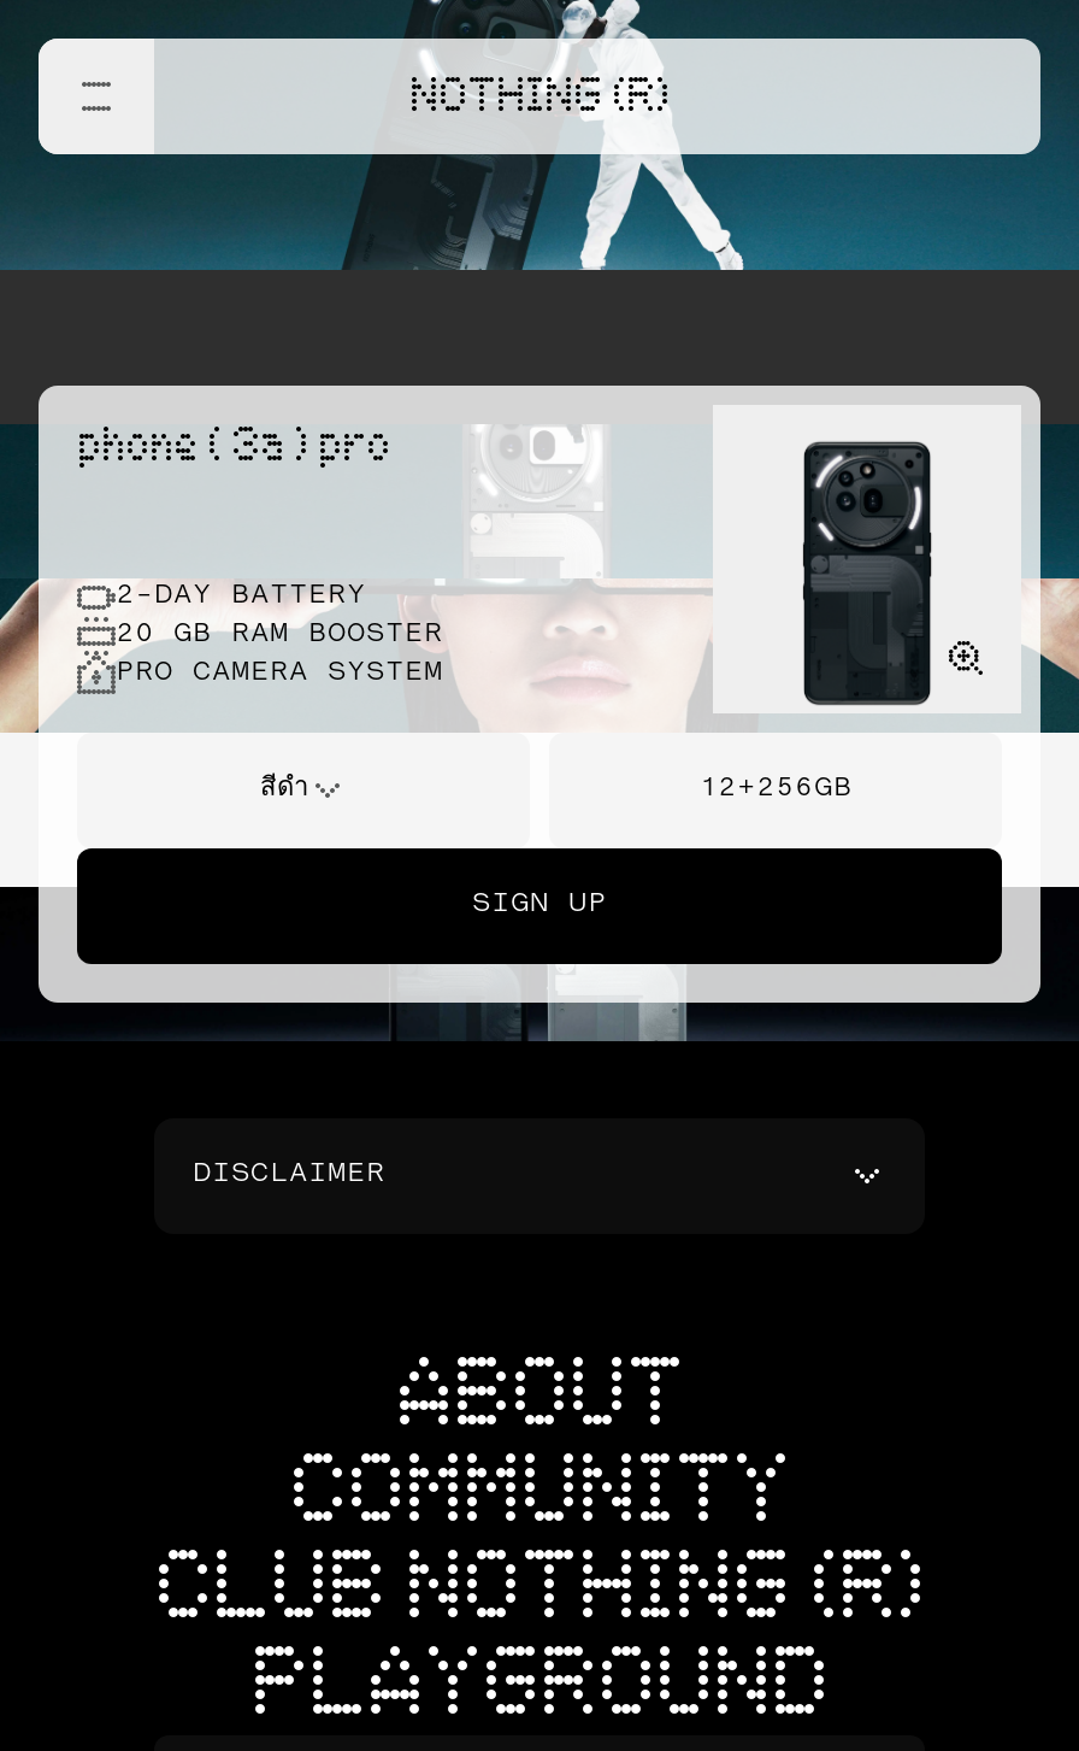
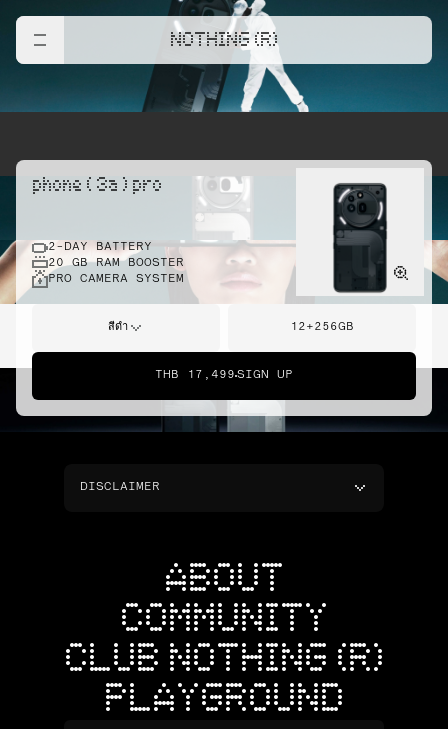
[472,892,607,918] SIGN UP -> [155,370,293,381] THB 17,499 SIGN UP

